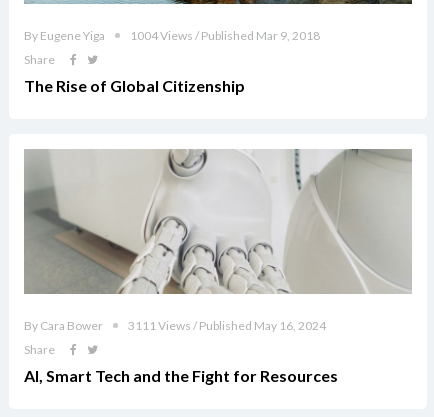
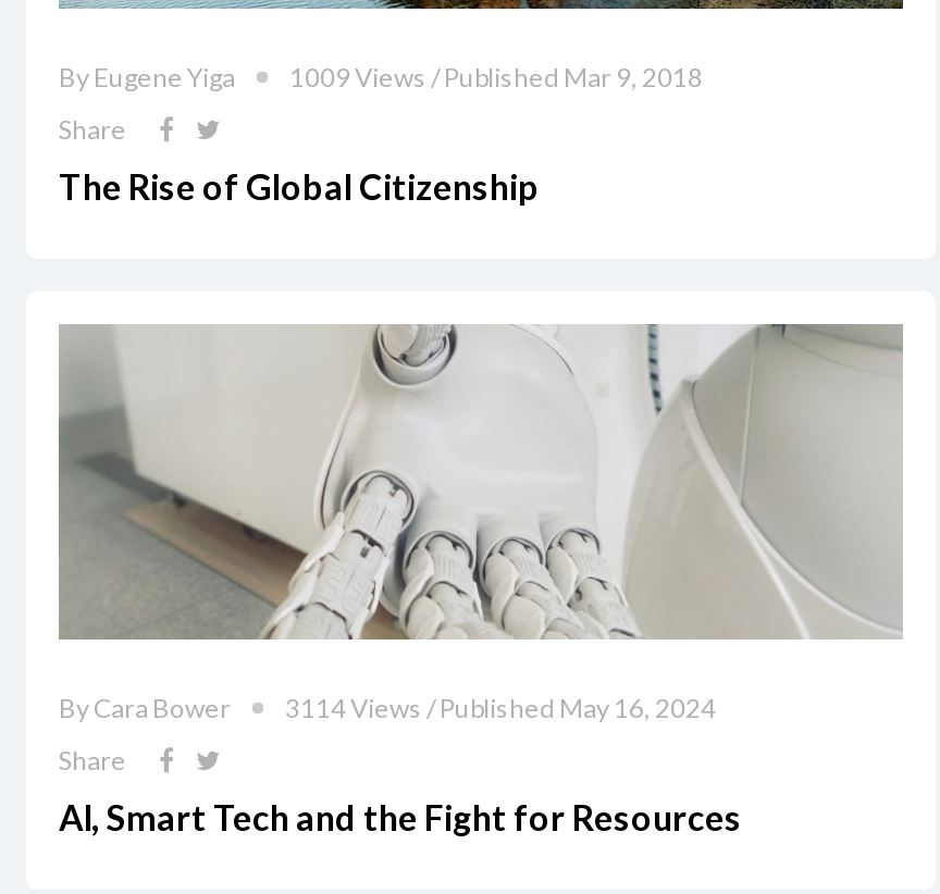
[130,28,320,43] 1004 Views / Published Mar 9, 2018 -> [289,60,703,93] 1009 Views / Published Mar 9, 2018
[128,318,326,333] 3111 Views / Published May 16, 2024 -> [285,692,716,725] 3114 Views / Published May 16, 2024

